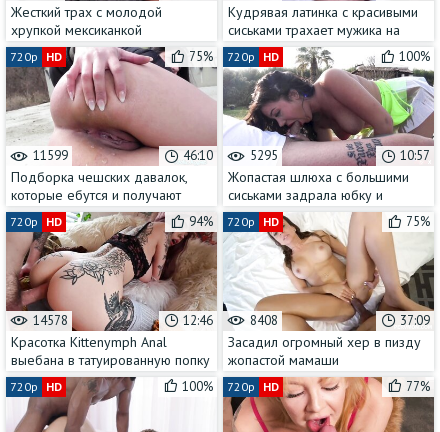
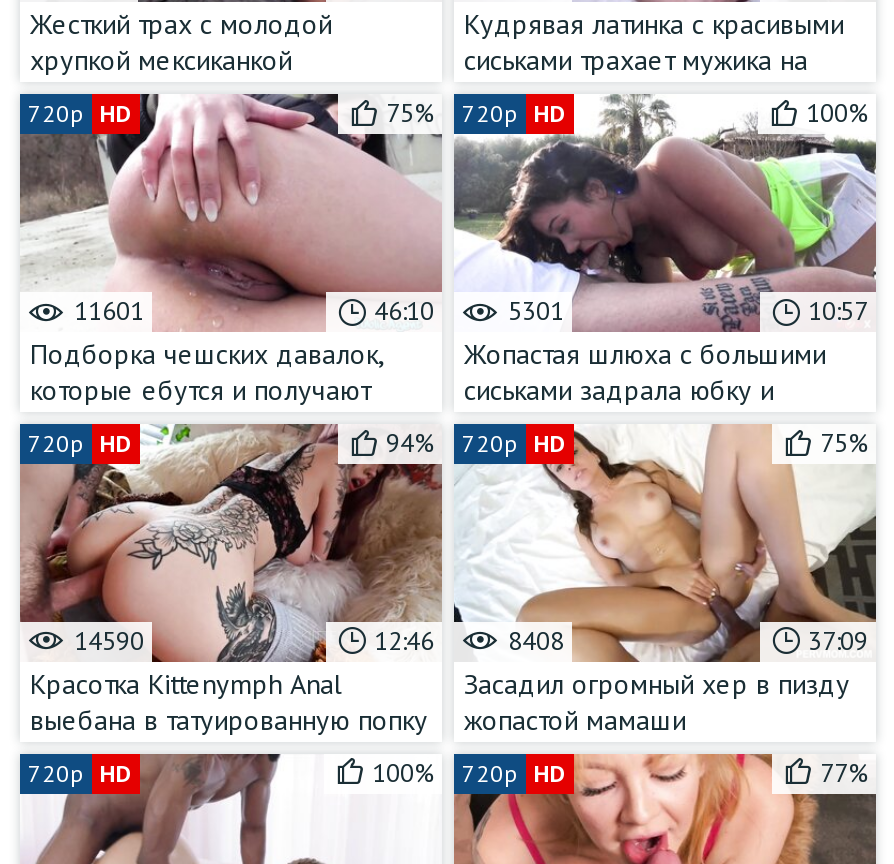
[30,147,68,164] 11599 -> [68,294,144,328] 11601
[183,147,278,164] 46:10 5295 -> [374,294,564,328] 46:10 5301
[30,312,68,329] 14578 -> [68,623,144,657] 14590

